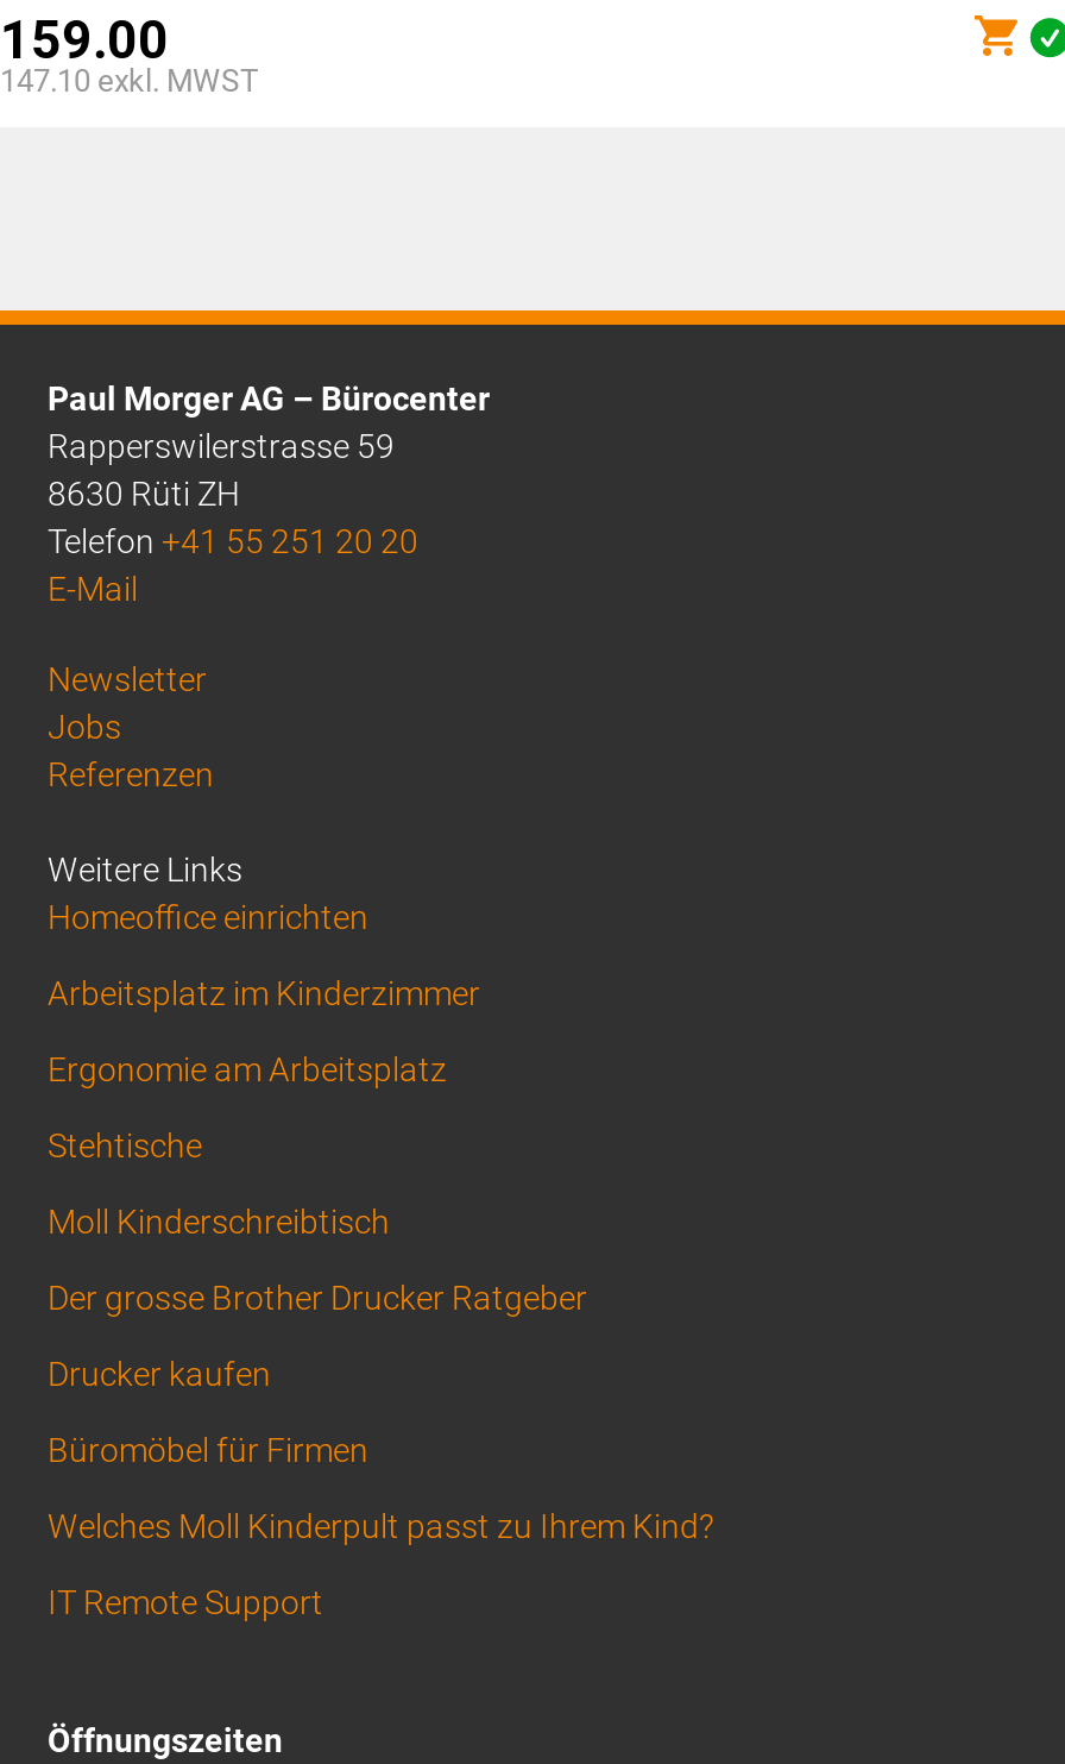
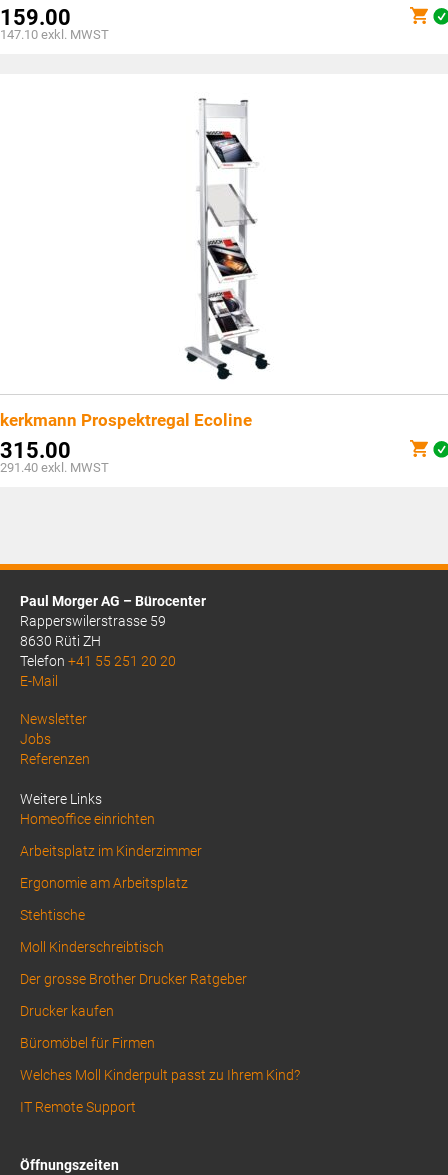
none -> [0,98,270,475] [image] | kerkmann Prospektregal Ecoline | 315.00 | 291.40 exkl. MWST

